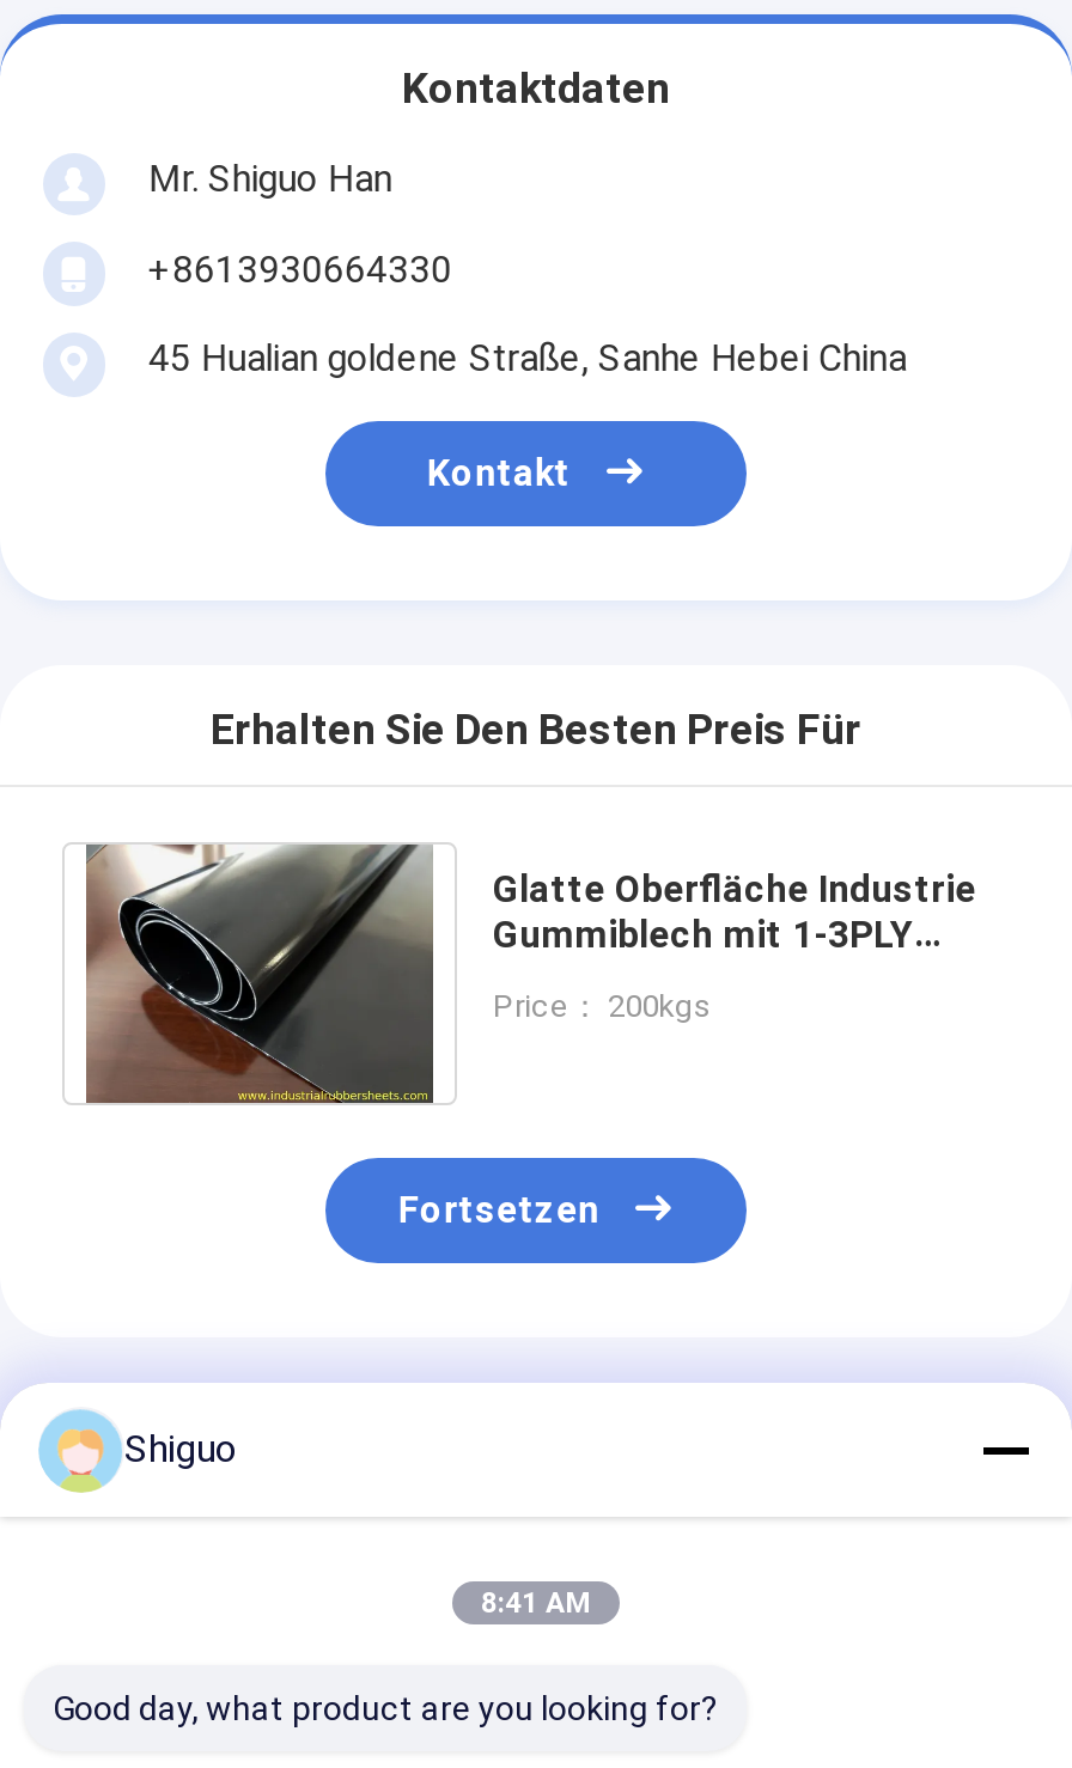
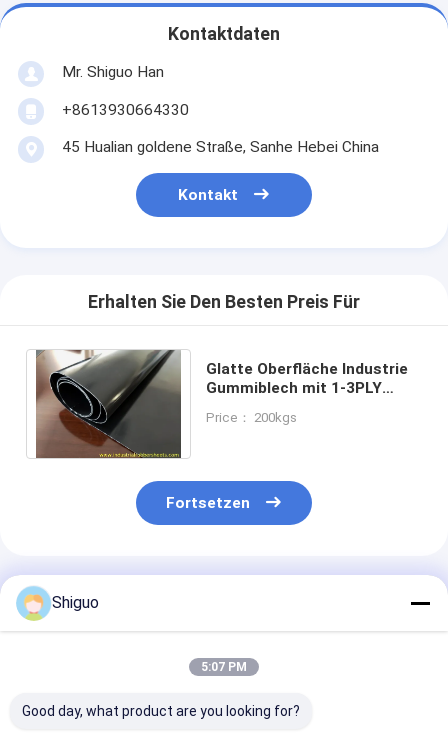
[481,1586,591,1620] 8:41 AM -> [201,660,247,674] 5:07 PM

